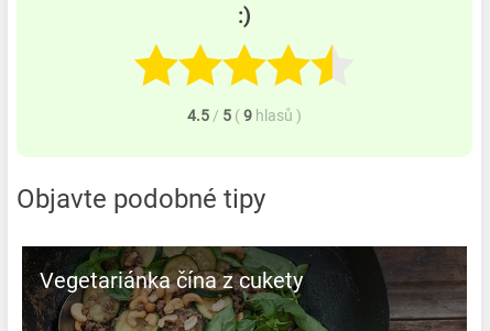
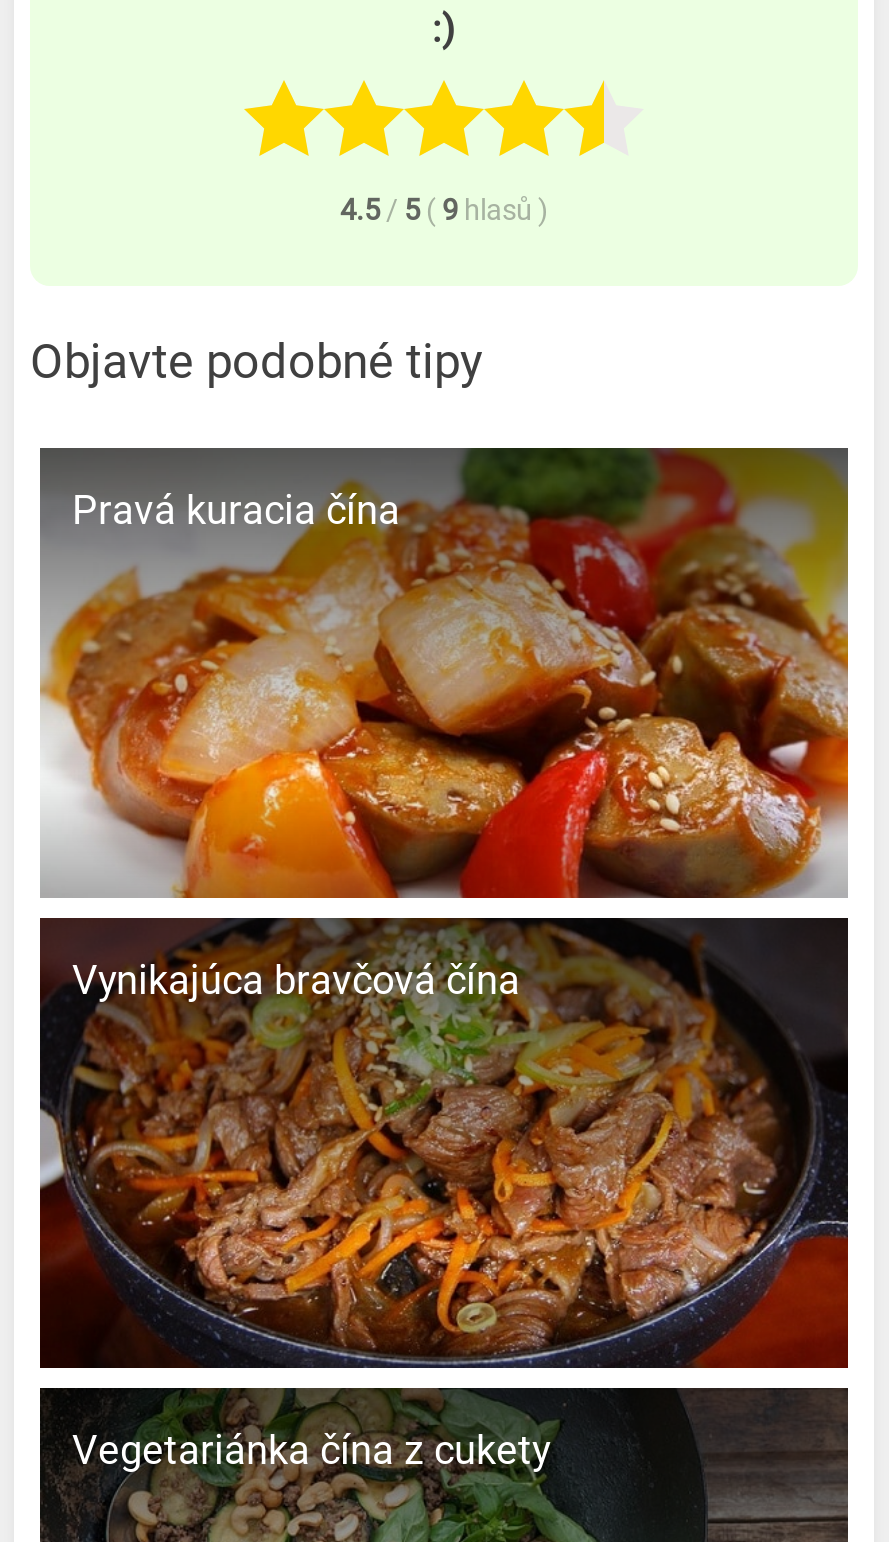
none -> [40,448,850,900] [image] | Pravá kuracia čína
none -> [40,916,848,1370] [image] | Vynikajúca bravčová čína

